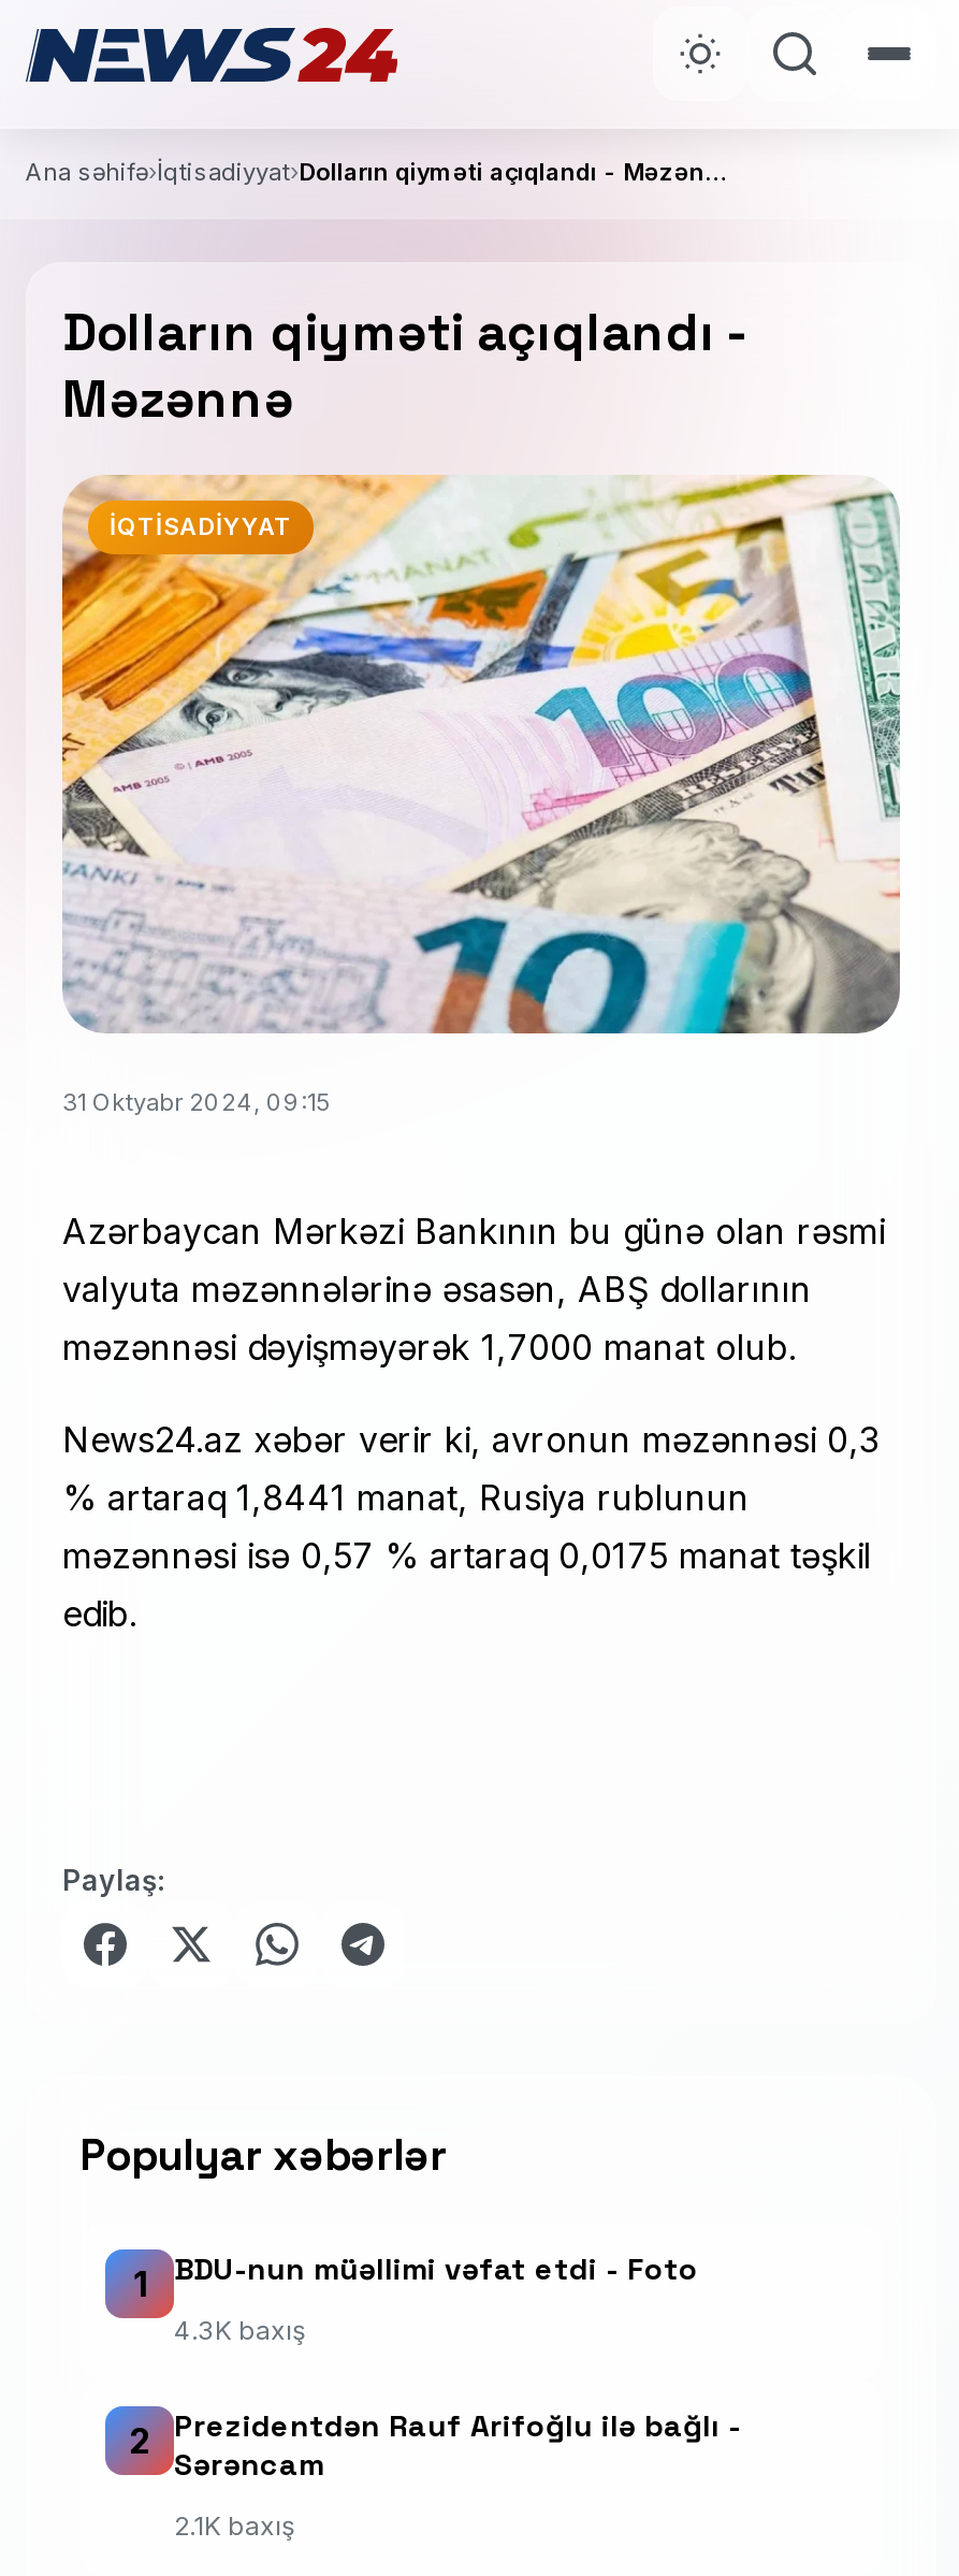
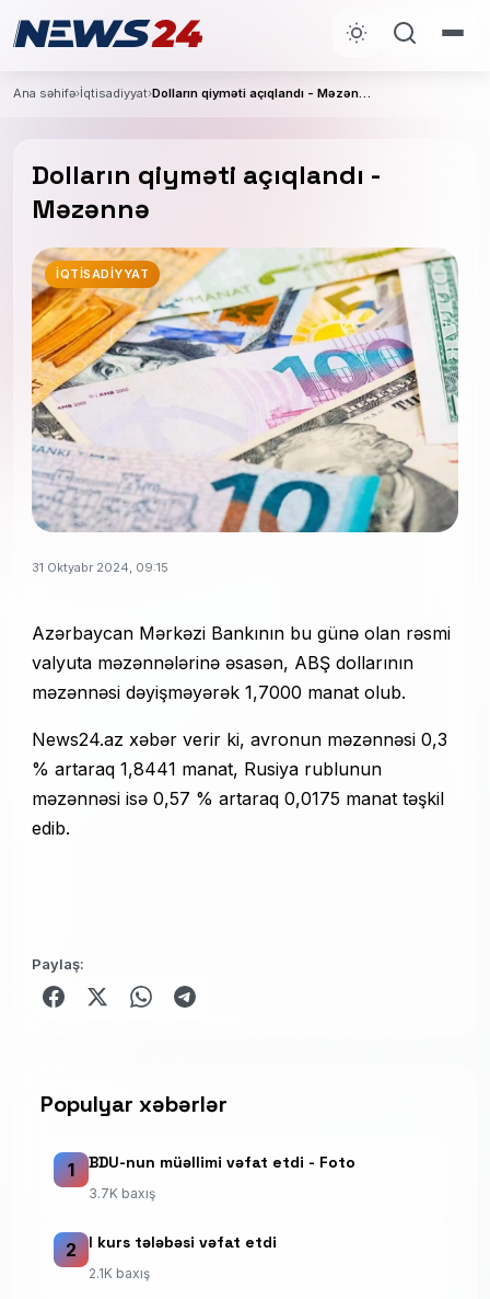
[174,2314,305,2346] 4.3K baxış -> [89,1185,155,1202] 3.7K baxış
[174,2406,741,2484] Prezidentdən Rauf Arifoğlu ilə bağlı - | Sərəncam -> [89,1232,277,1252] I kurs tələbəsi vəfat etdi

